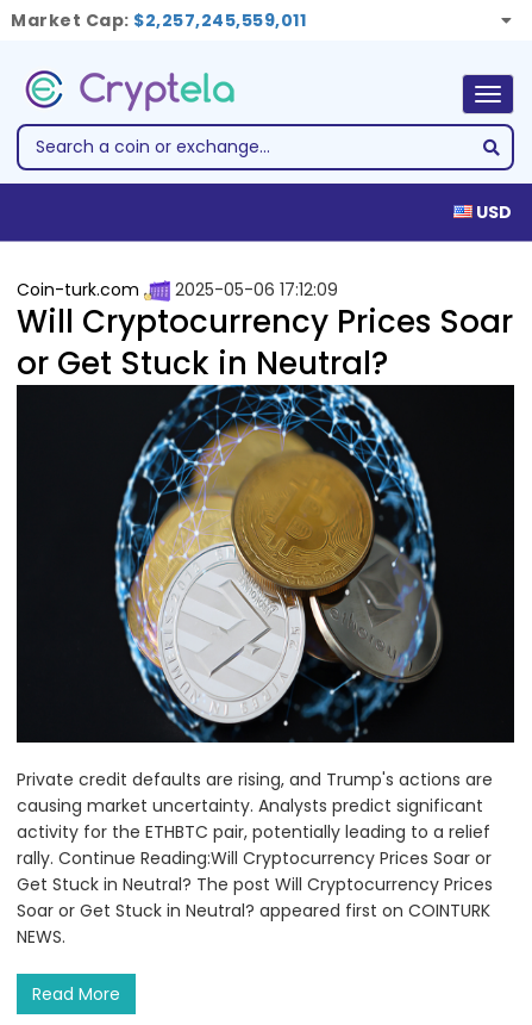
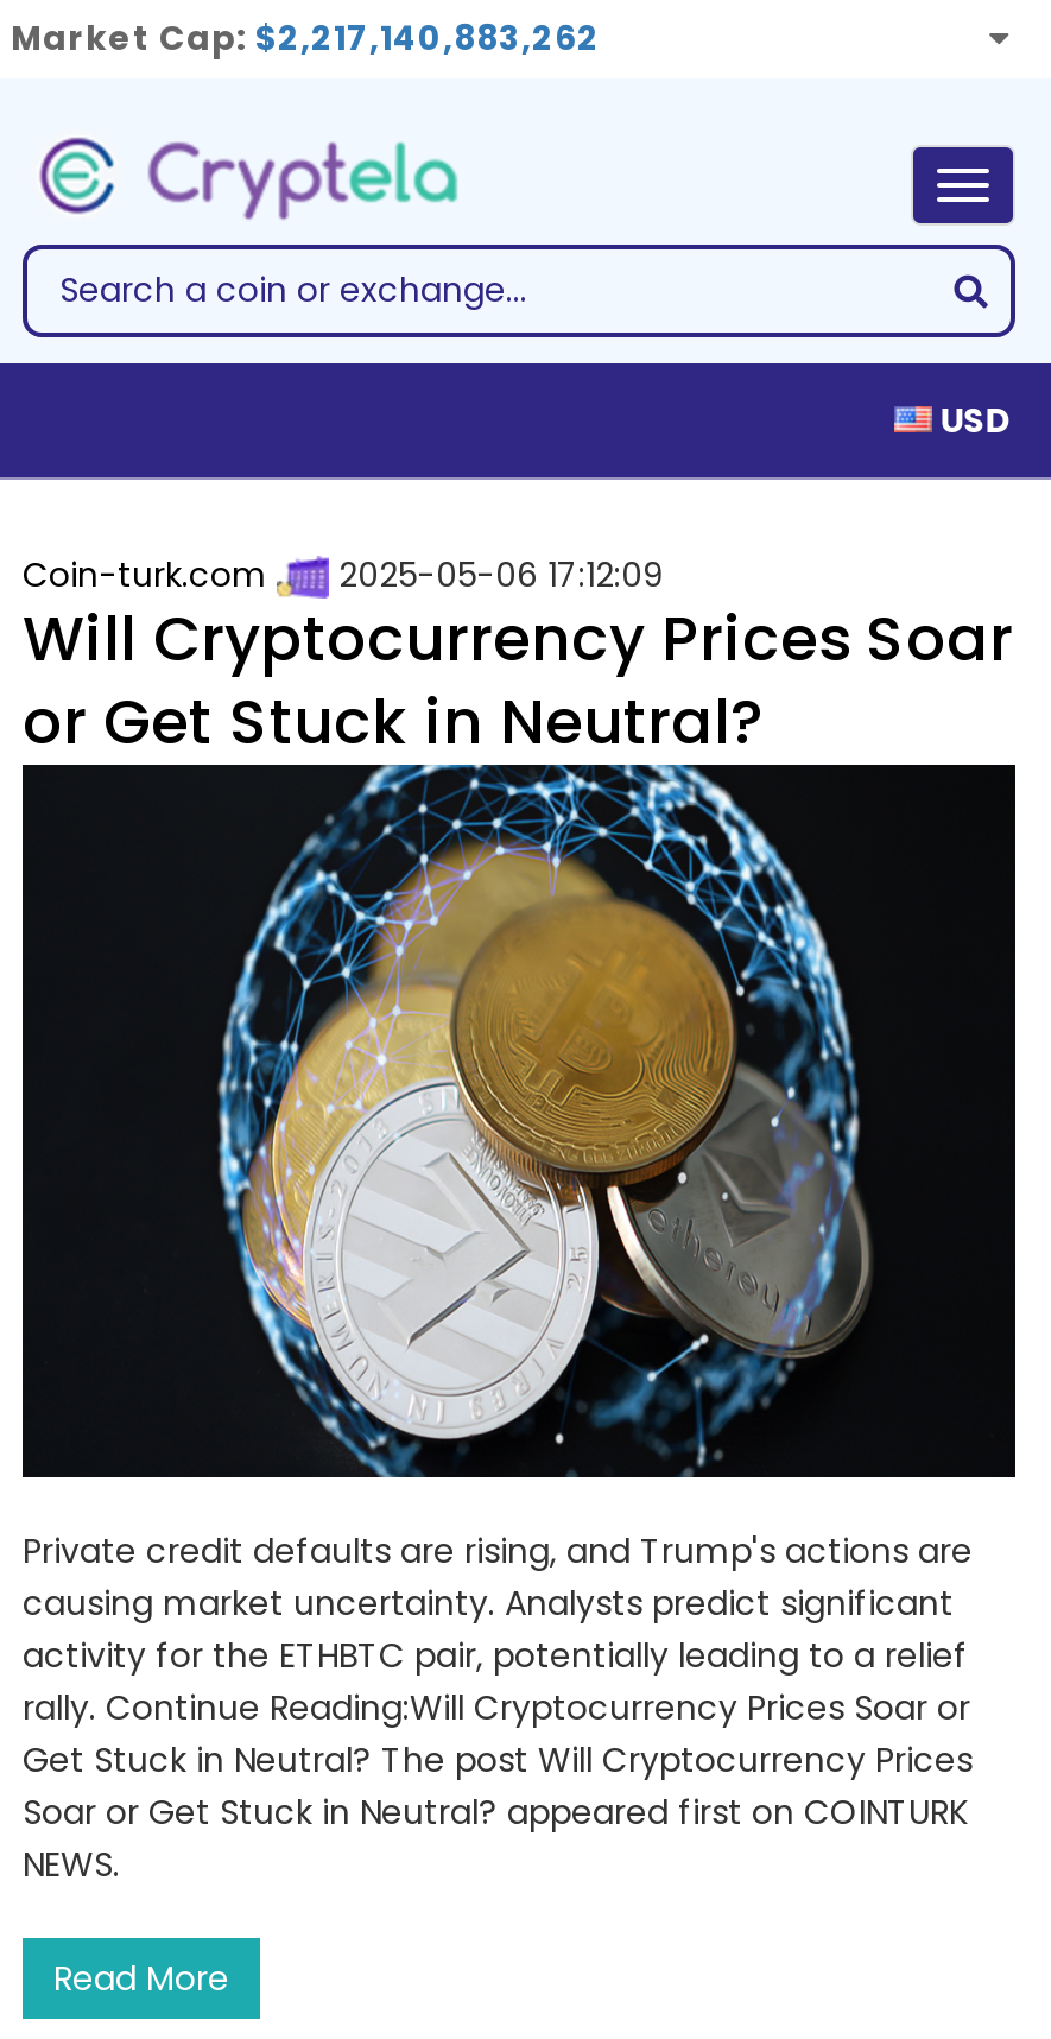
[11,8,306,32] Market Cap: $2,257,245,559,011 -> [11,14,600,62] Market Cap: $2,217,140,883,262

